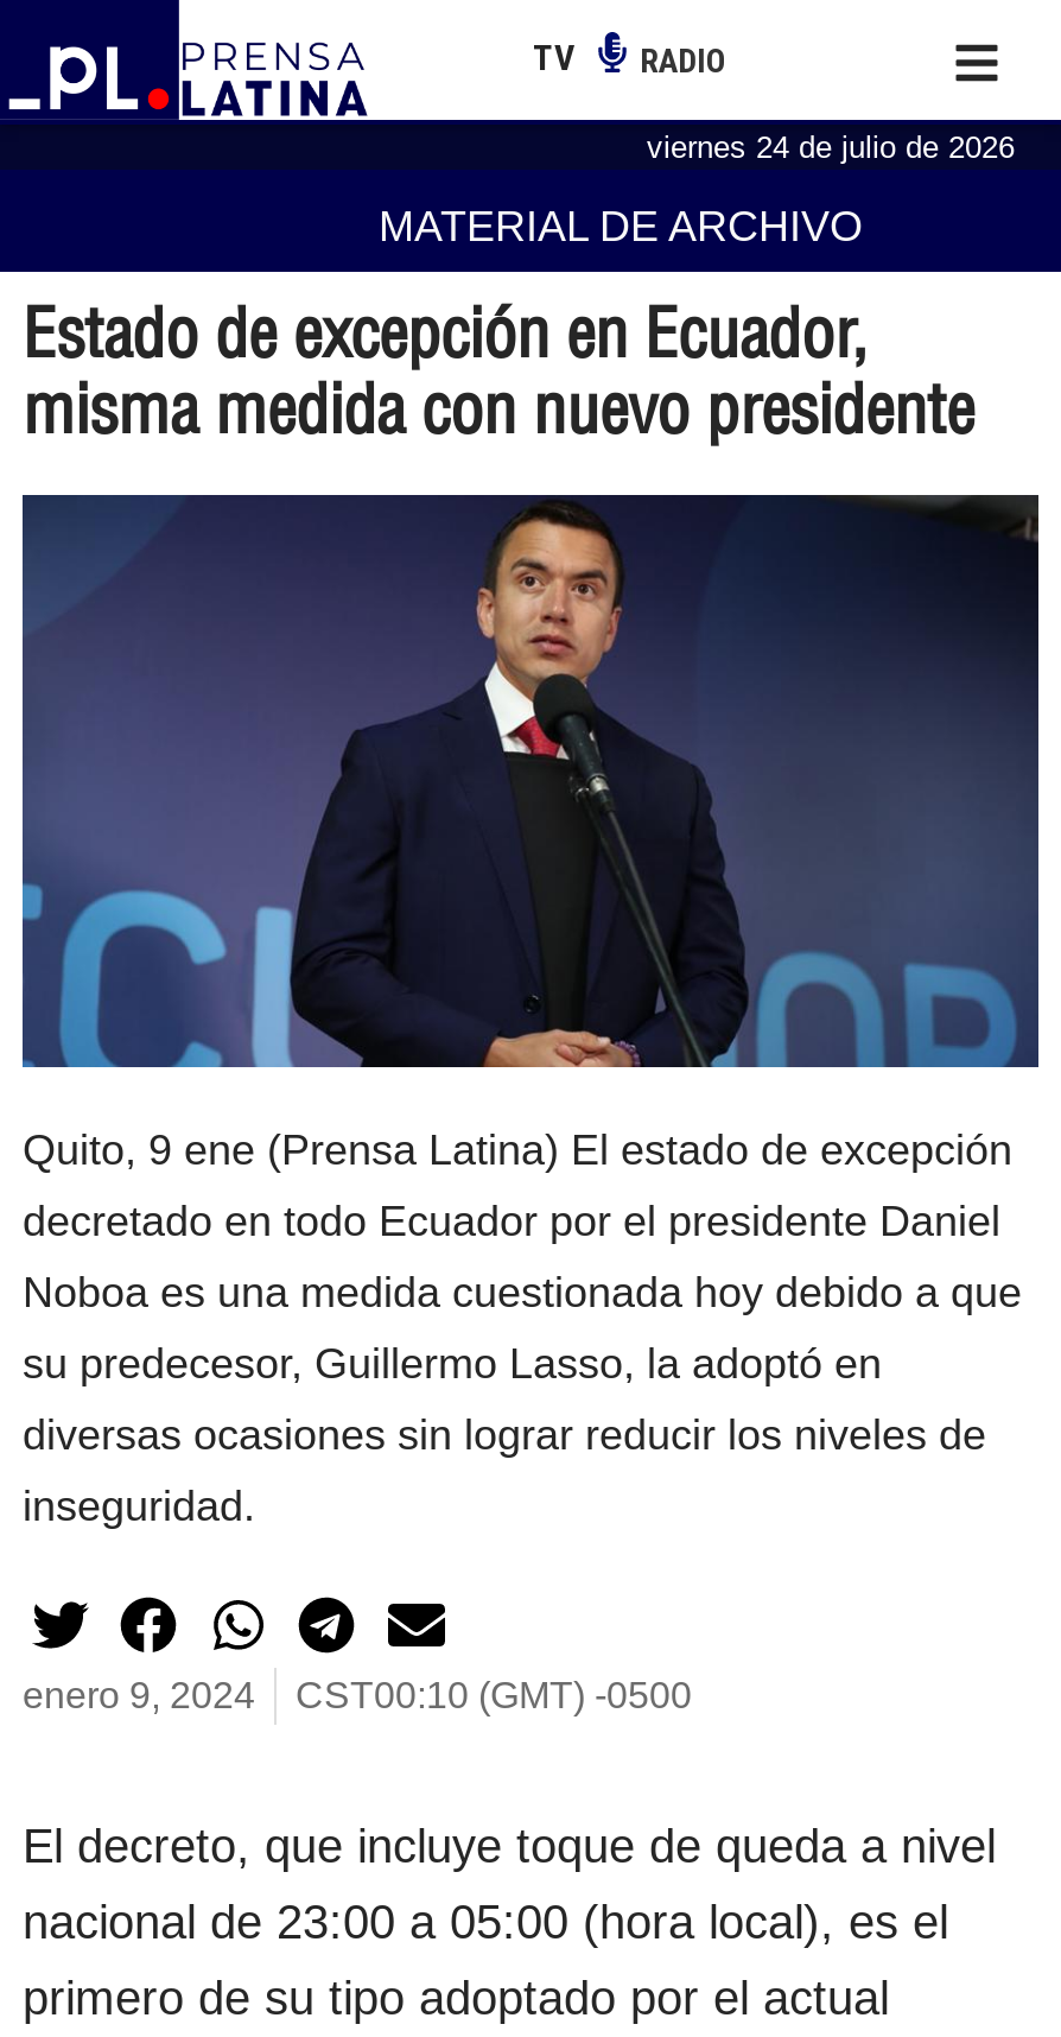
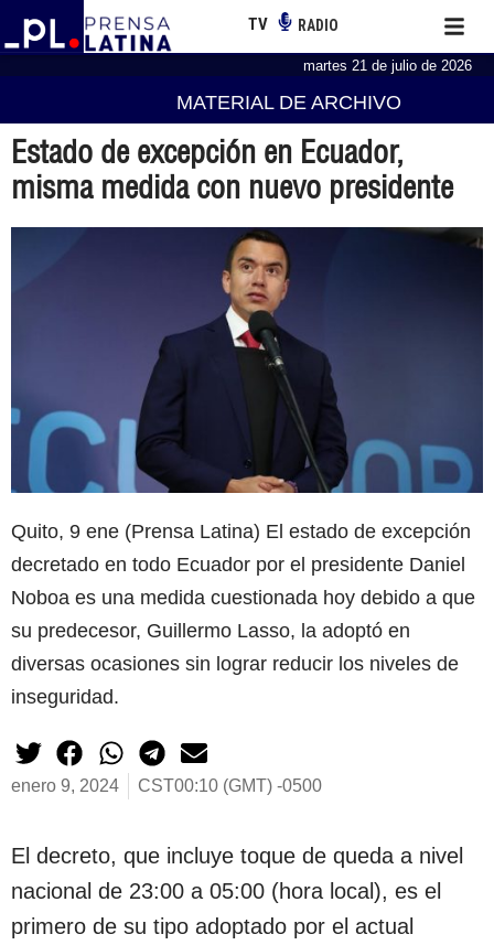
[647,128,1015,164] viernes 24 de julio de 2026 -> [303,57,472,74] martes 21 de julio de 2026

